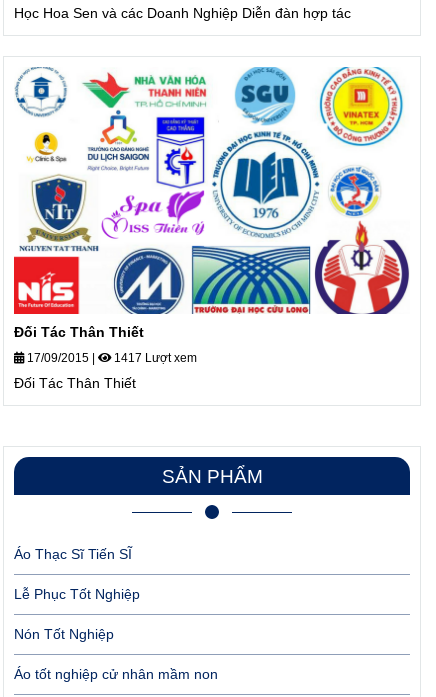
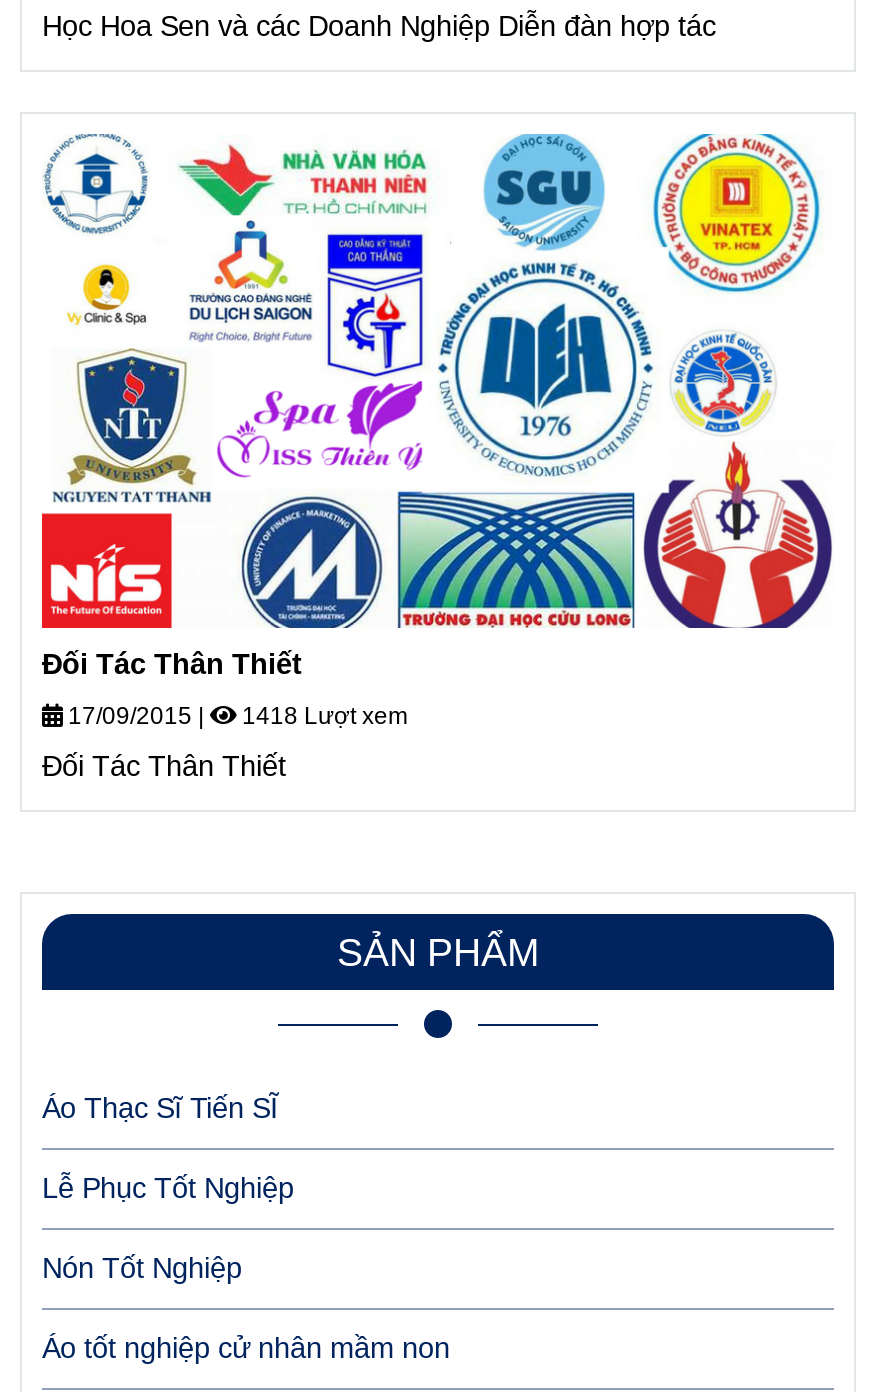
[111,351,197,365] 1417 Lượt xem -> [236,702,408,730] 1418 Lượt xem

